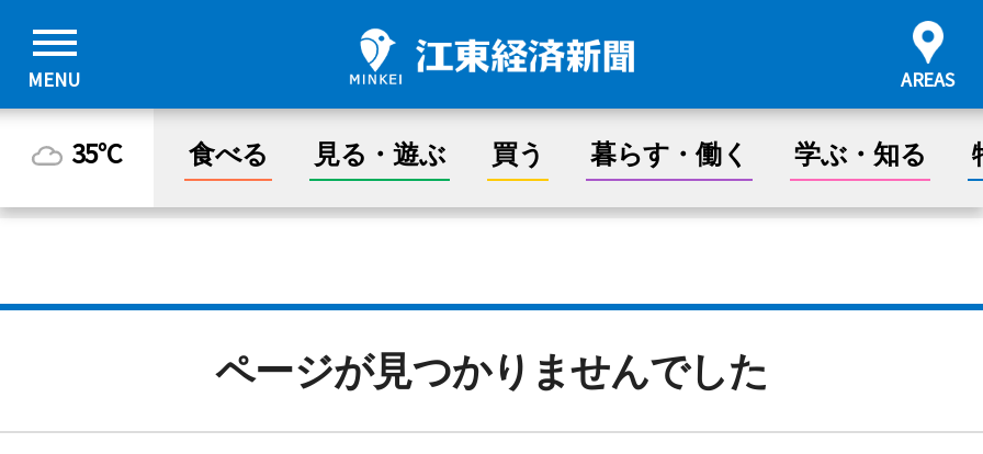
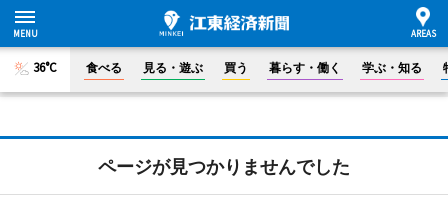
[71,136,124,173] 35°C -> [32,59,56,76] 36°C

